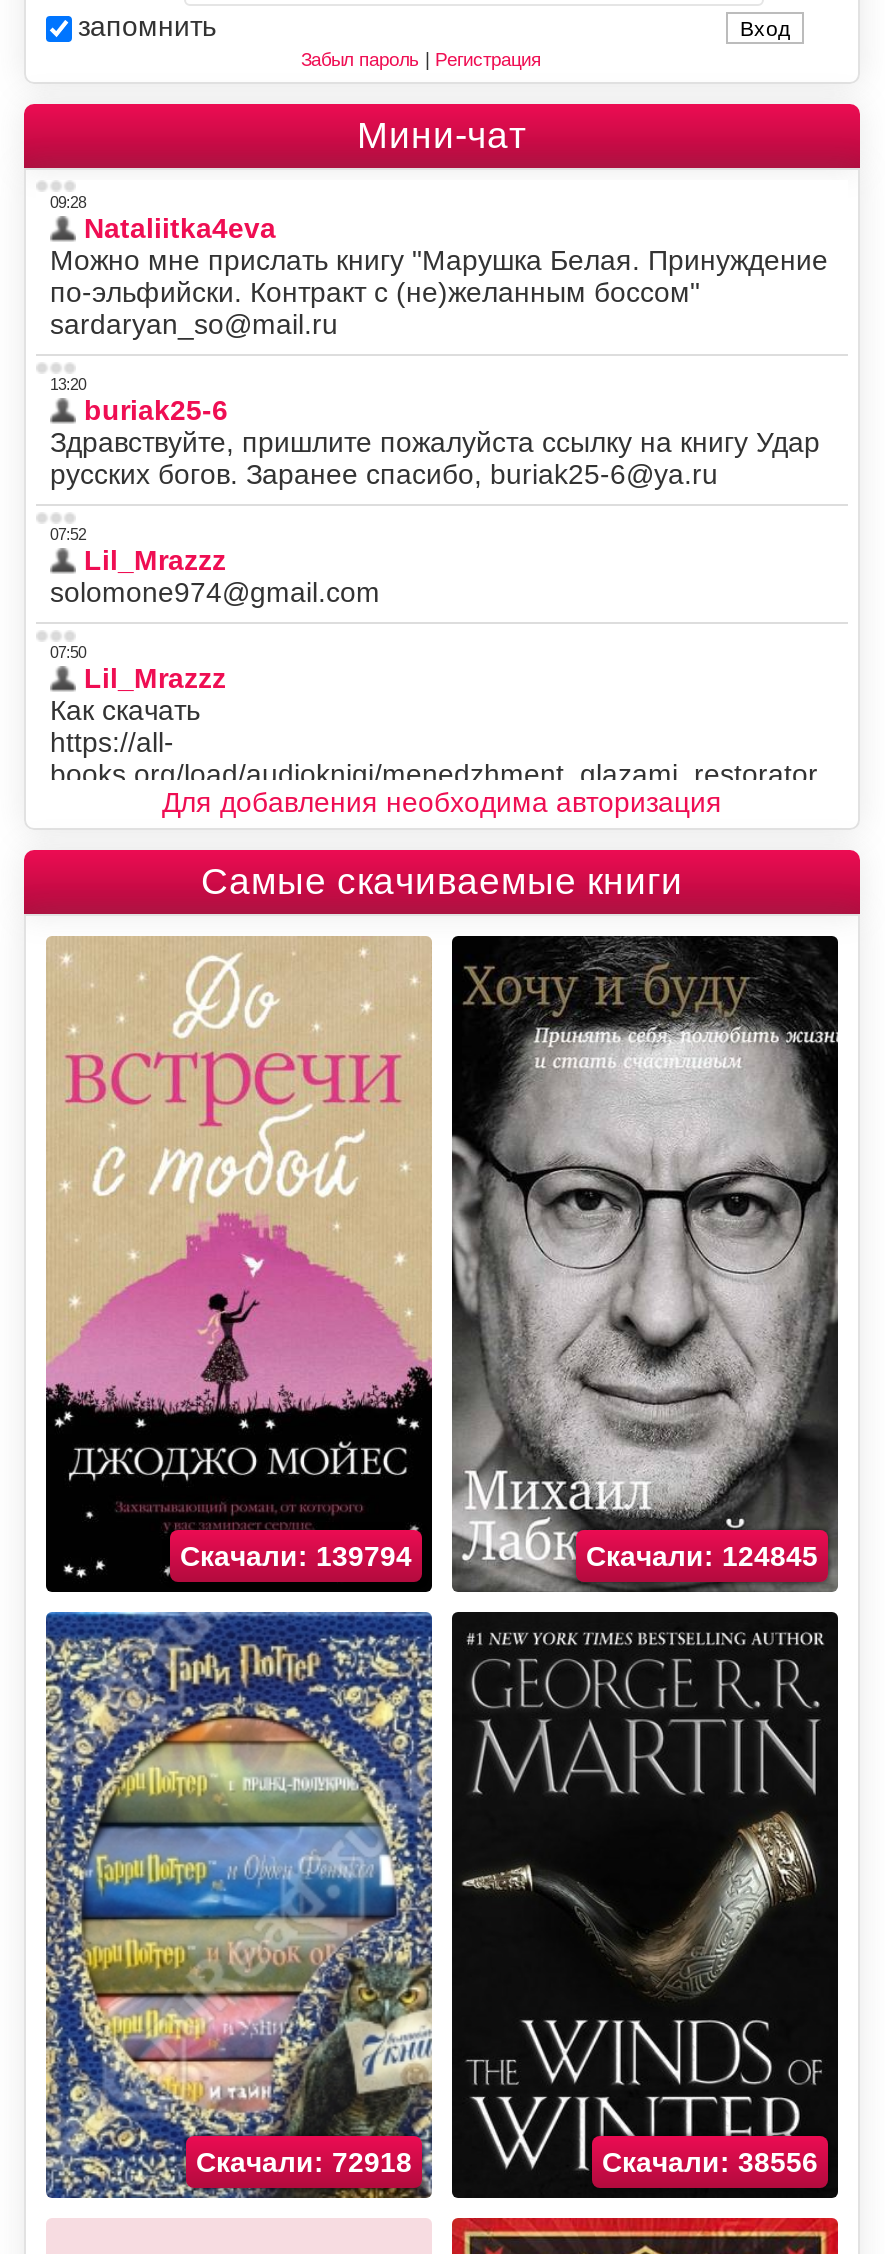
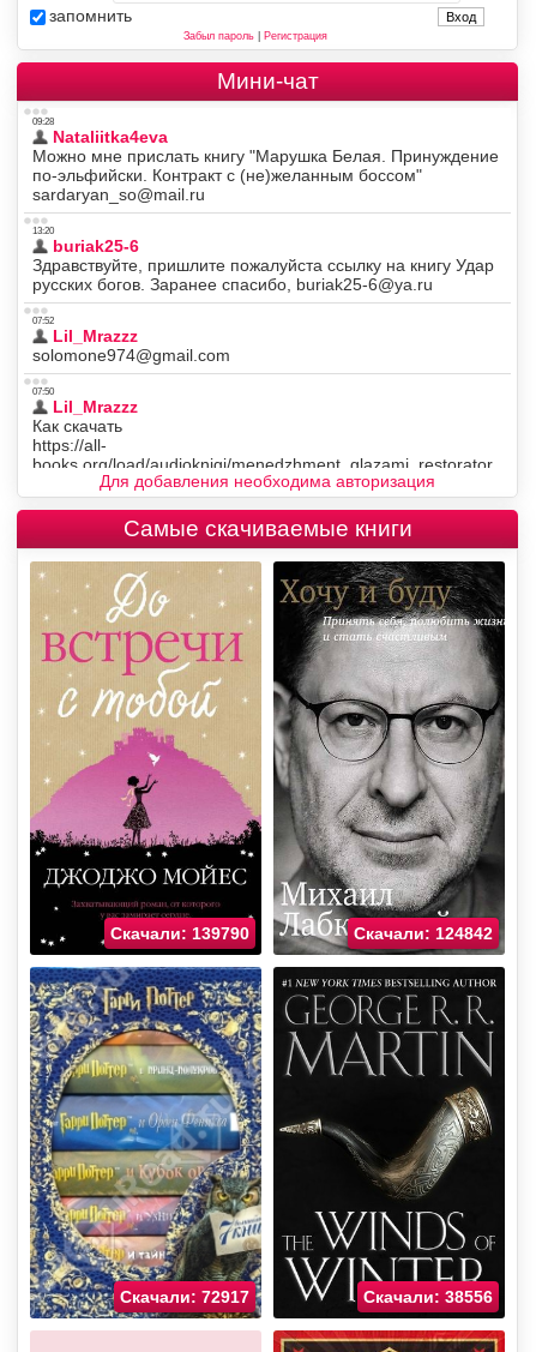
[180,1540,412,1572] Скачали: 139794 -> [110,924,249,943] Скачали: 139790
[586,1540,818,1572] Скачали: 124845 -> [354,924,493,943] Скачали: 124842
[196,2146,412,2178] Скачали: 72918 -> [120,1287,249,1306] Скачали: 72917

